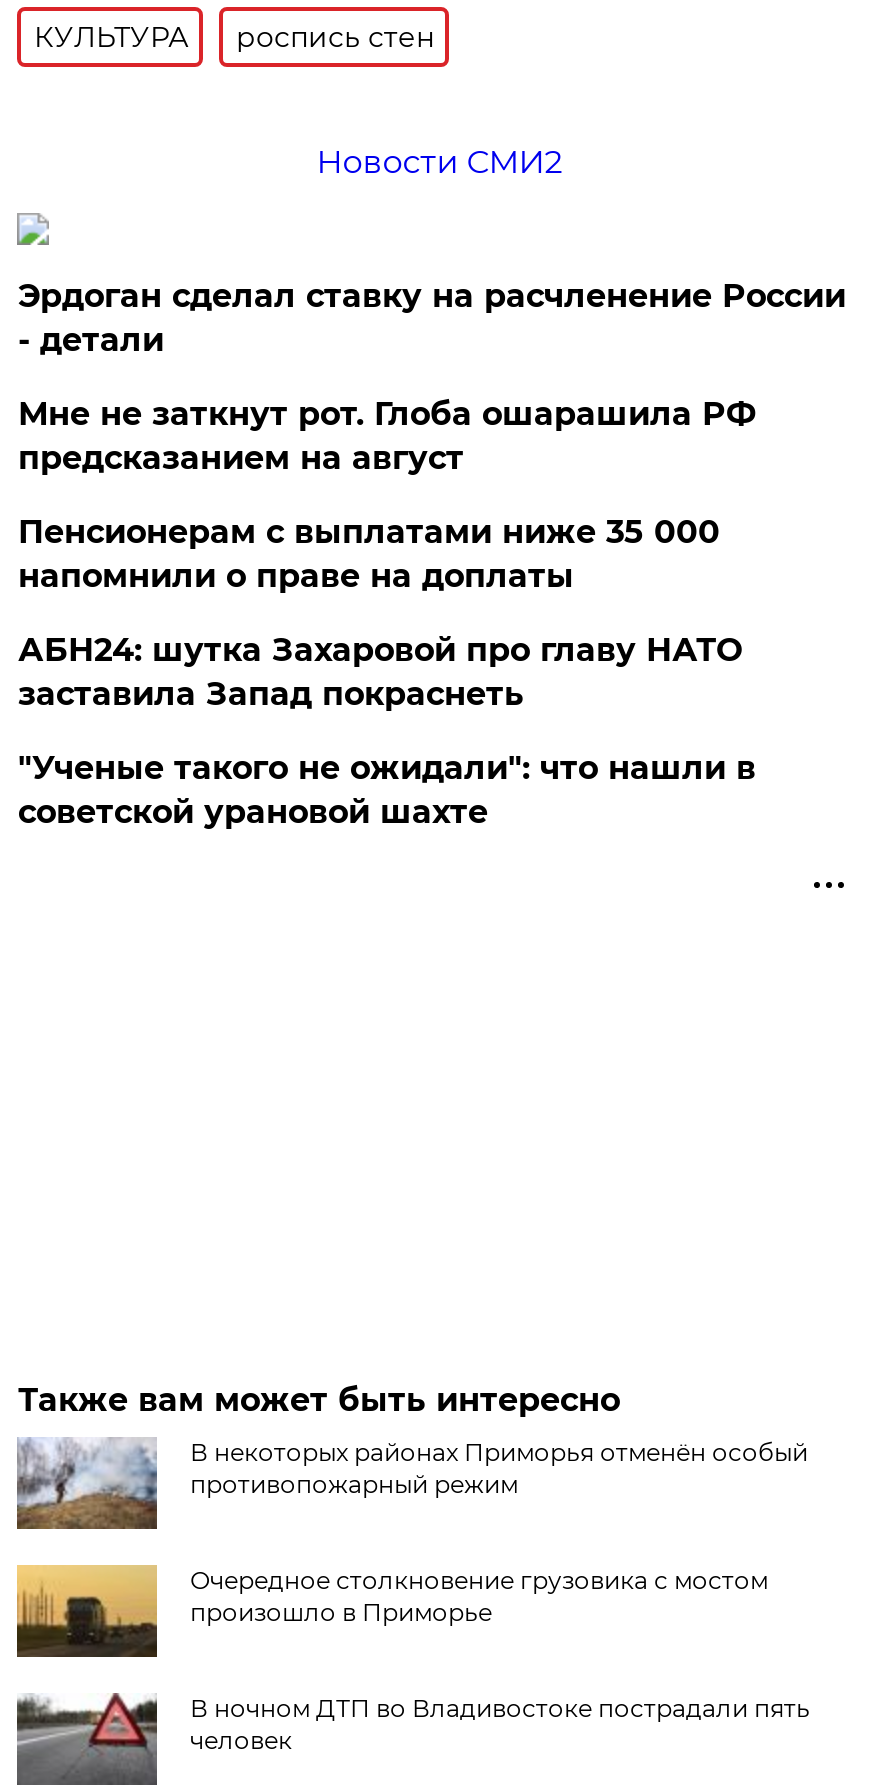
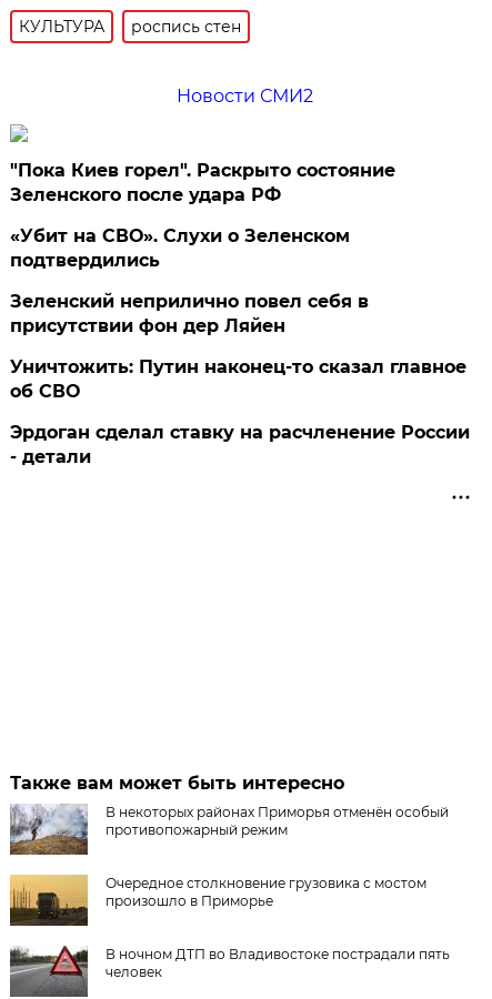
none -> [10,160,467,402] "Пока Киев горел". Раскрыто состояние | Зеленского после удара РФ | «Убит на СВО». Слухи о Зеленском | подтвердились | Зеленский неприлично повел cебя в | присутствии фон дер Ляйен | Уничтожить: Путин наконец-то сказал главное | об СВО
moved [18,277,846,359] -> [10,422,470,467]: Эрдоган сделал ставку на расчленение России | - детали
[18,395,756,831] Мне не заткнут рот. Глоба ошарашила РФ | предсказанием на август | Пенсионерам с выплатами ниже 35 000 | напомнили о праве на доплаты | АБН24: шутка Захаровой про главу НАТО | заставила Запад покраснеть | "Ученые такого не ожидали": что нашли в | советской урановой шахте -> none

